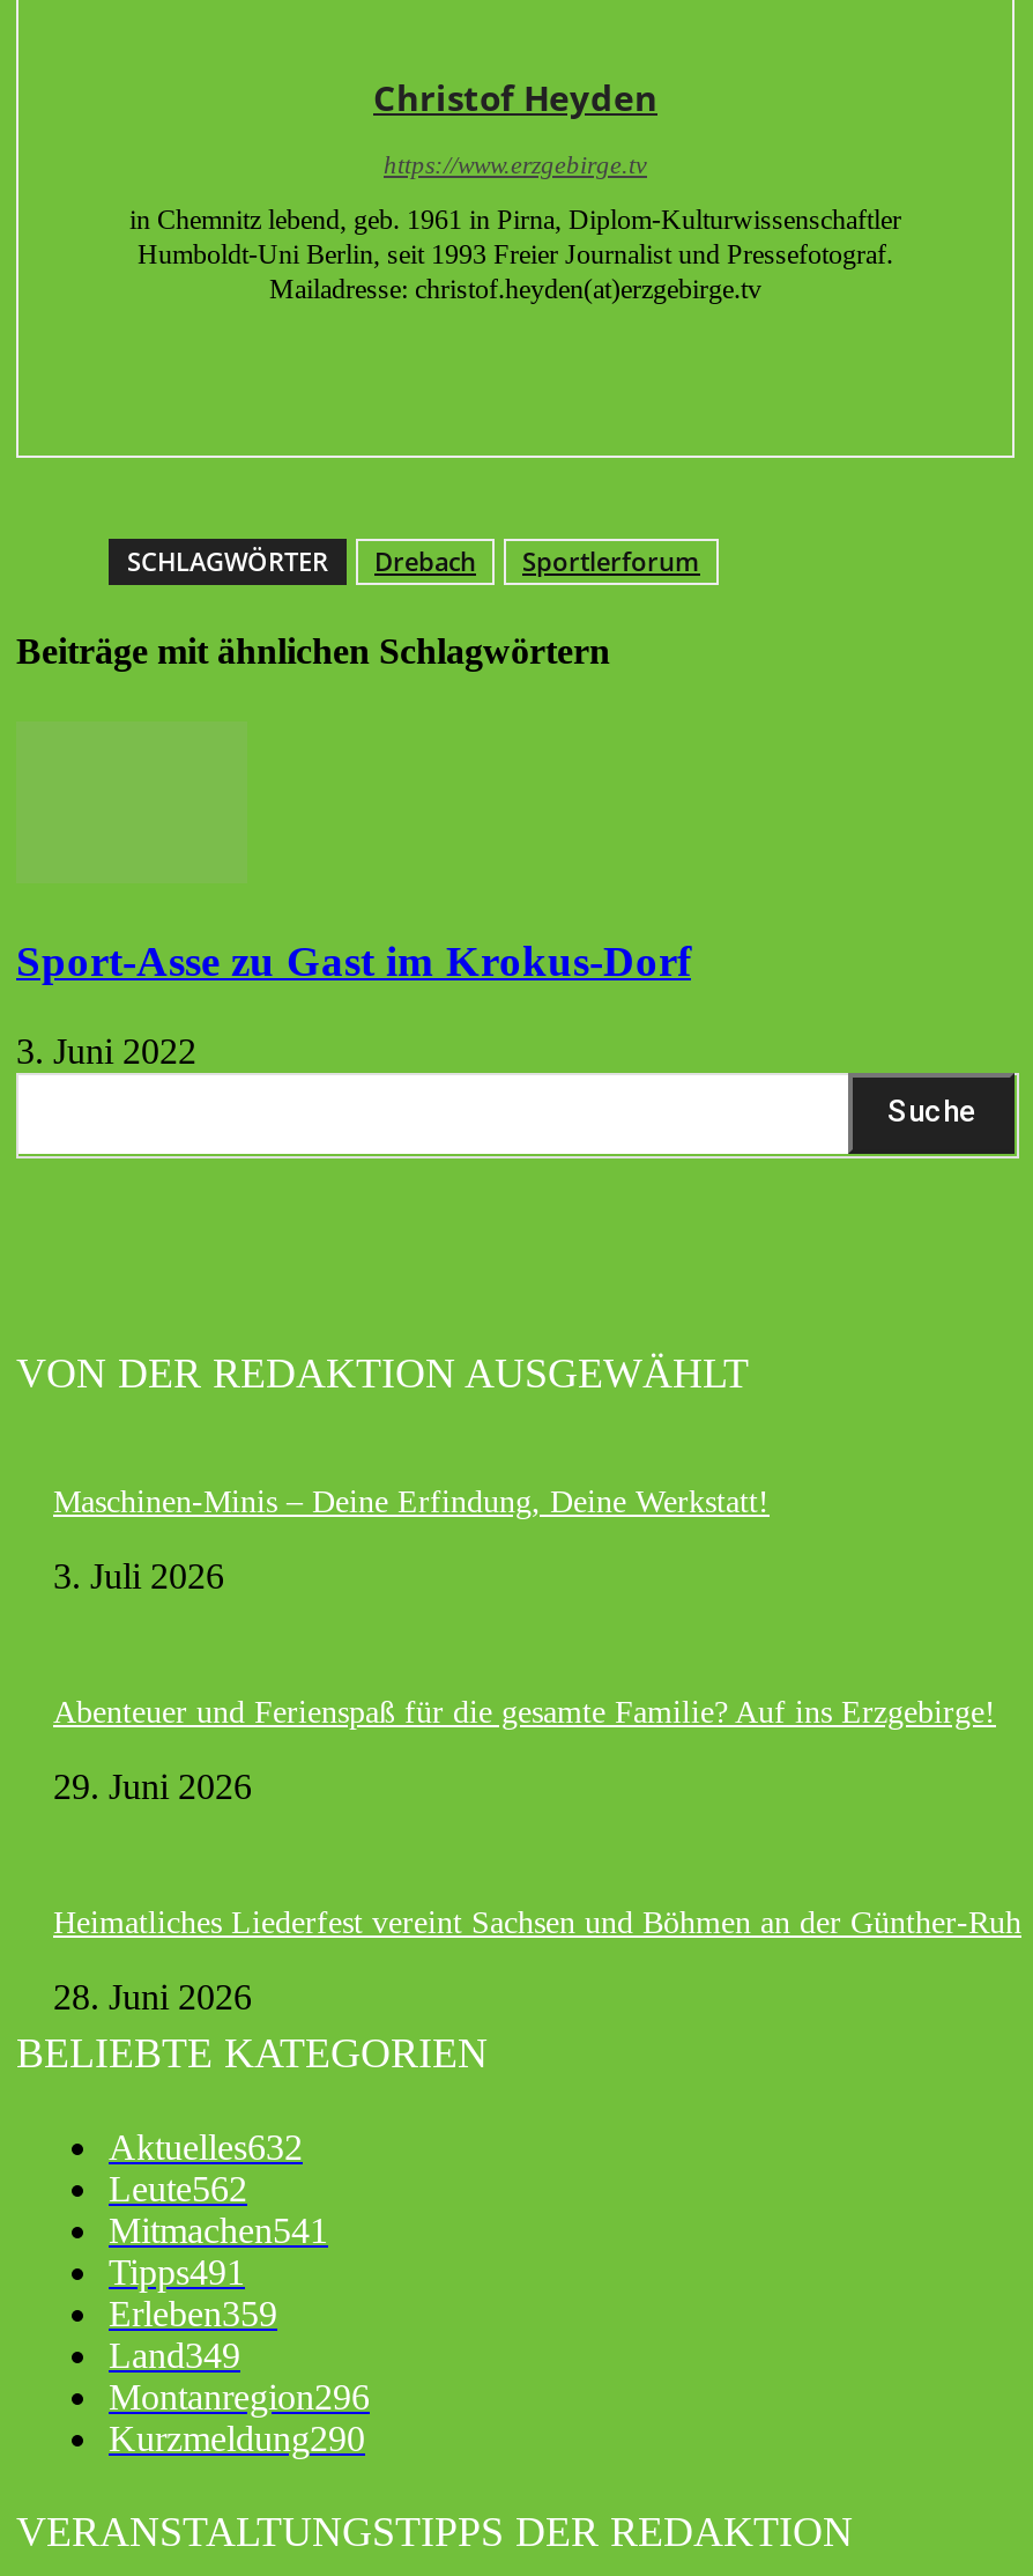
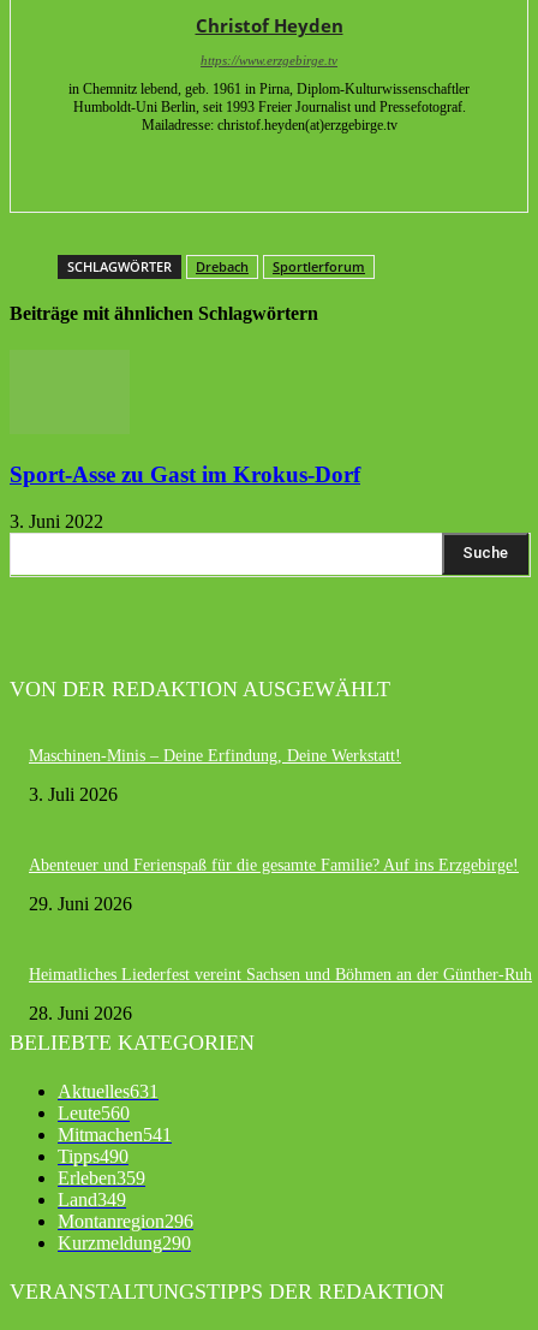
[109,2128,303,2167] Aktuelles632 -> [58,1081,159,1102] Aktuelles631
[109,2170,247,2209] Leute562 -> [58,1103,130,1124] Leute560
[109,2253,245,2292] Tipps491 -> [58,1146,128,1167] Tipps490

